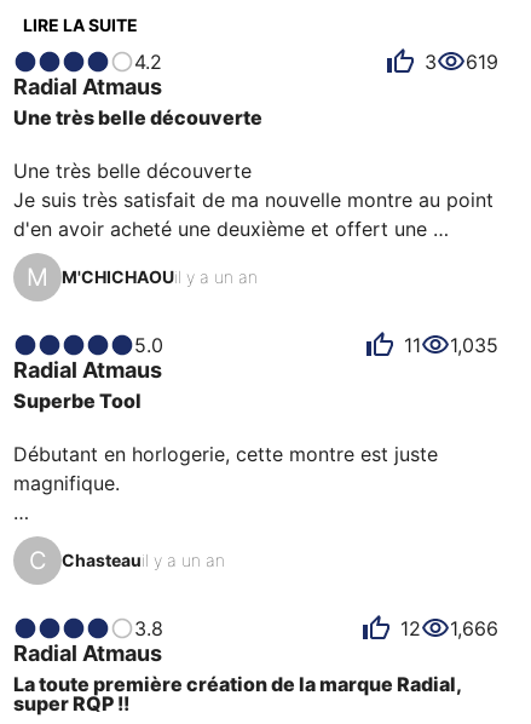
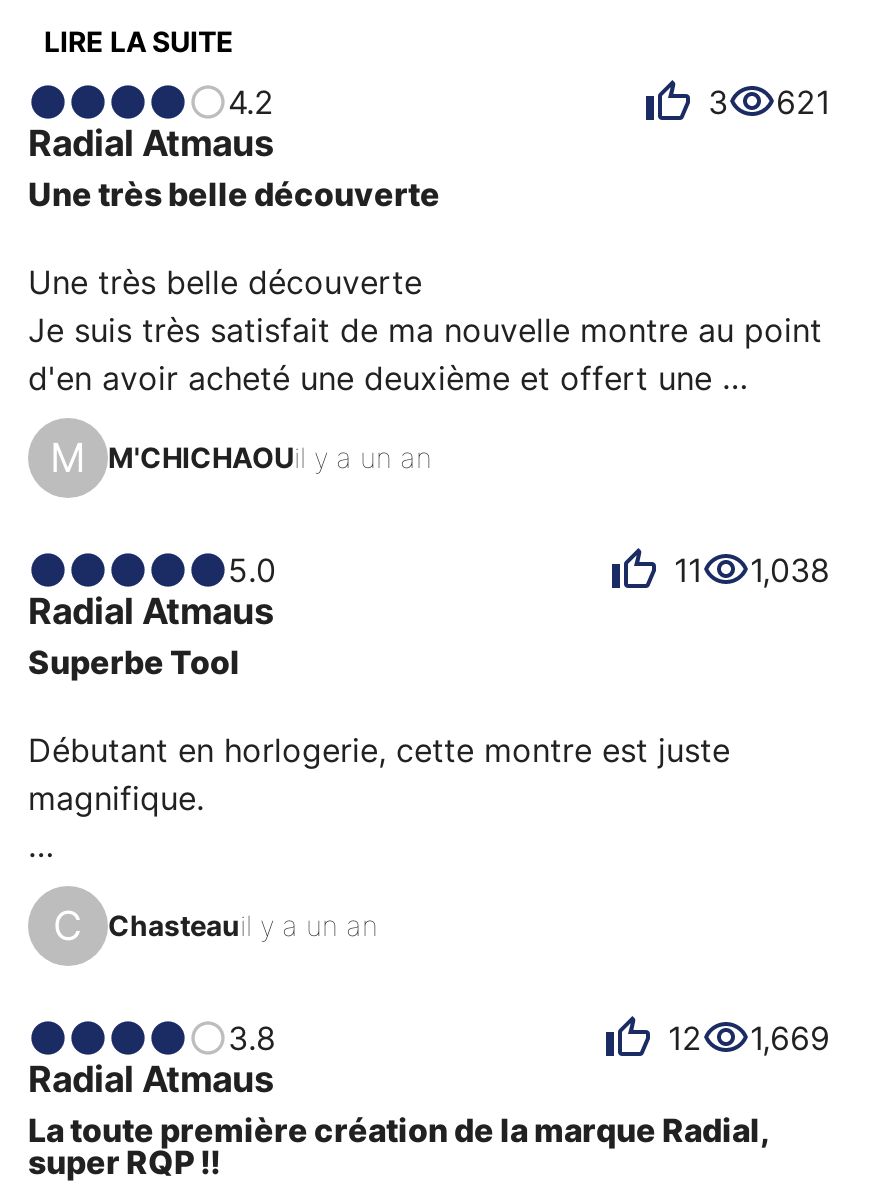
[466,49,498,73] 619 -> [776,81,830,121] 621
[404,332,498,357] 11 1,035 -> [674,549,830,589] 11 1,038
[400,616,498,640] 12 1,666 -> [668,1017,830,1057] 12 1,669

